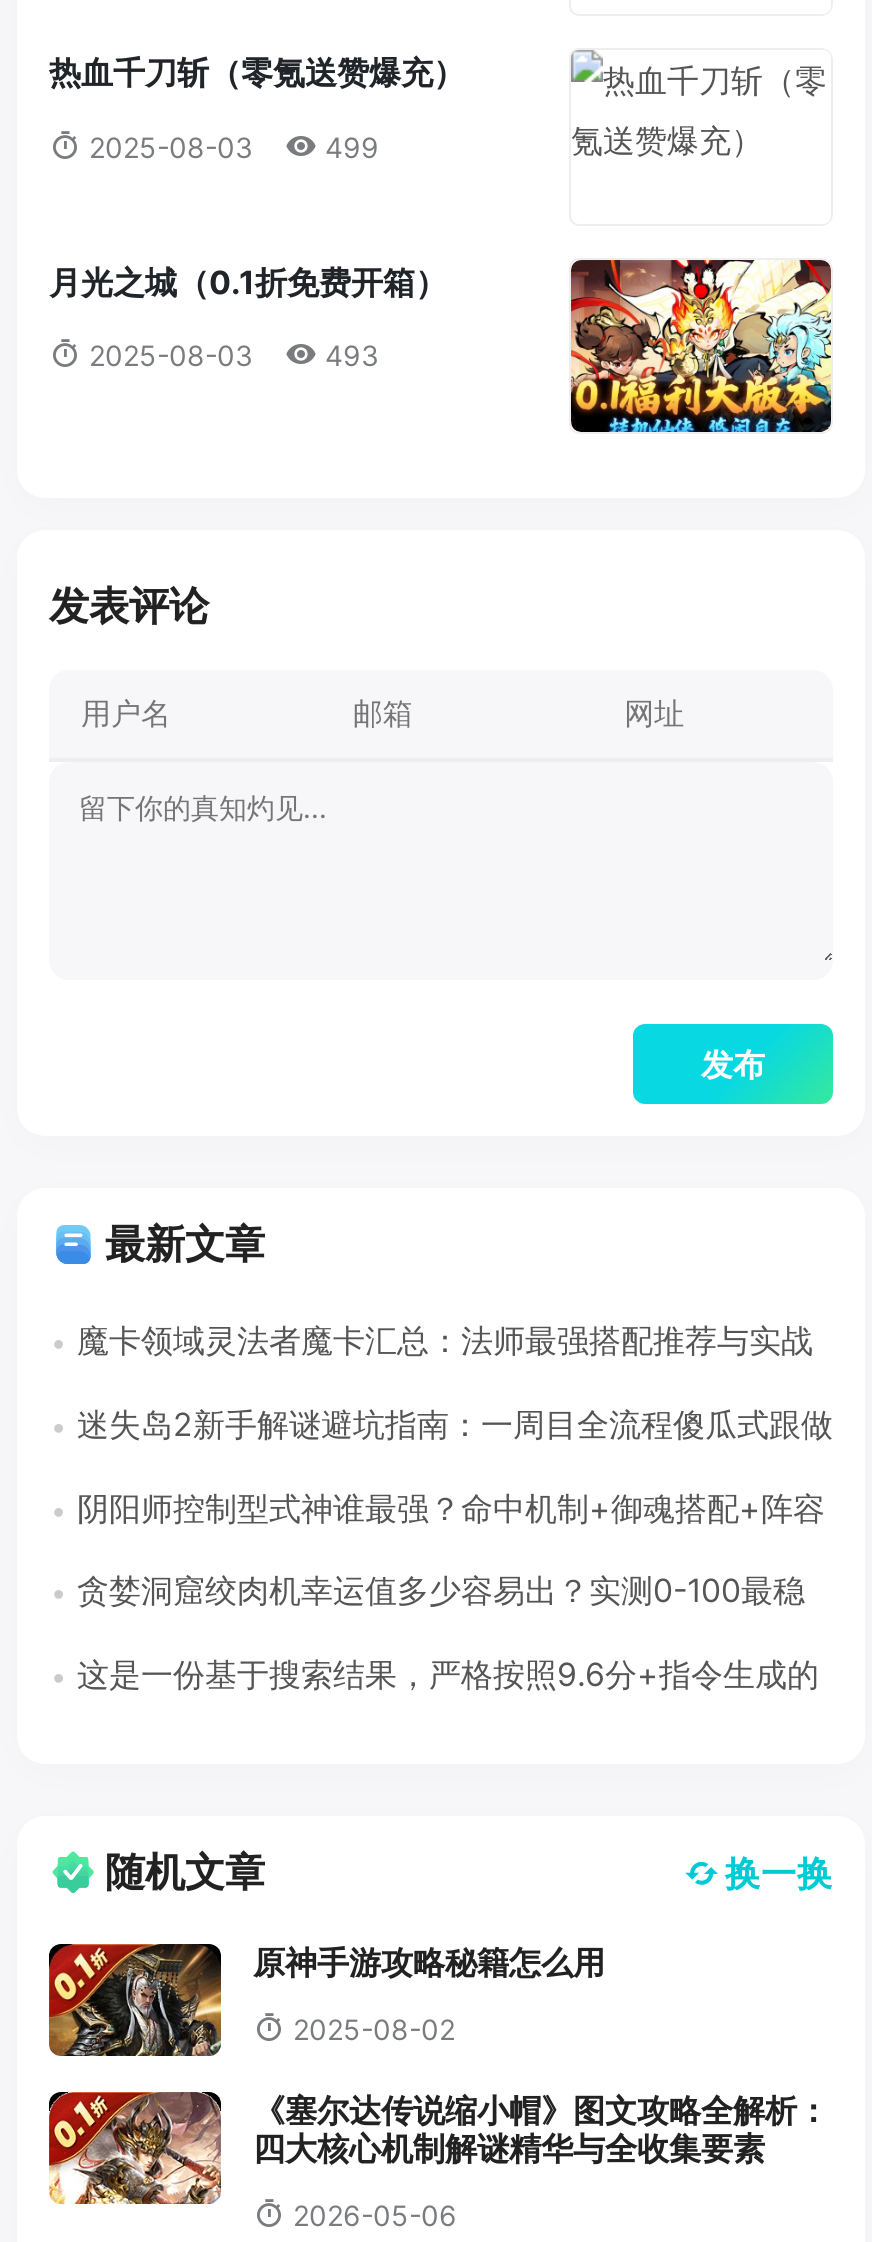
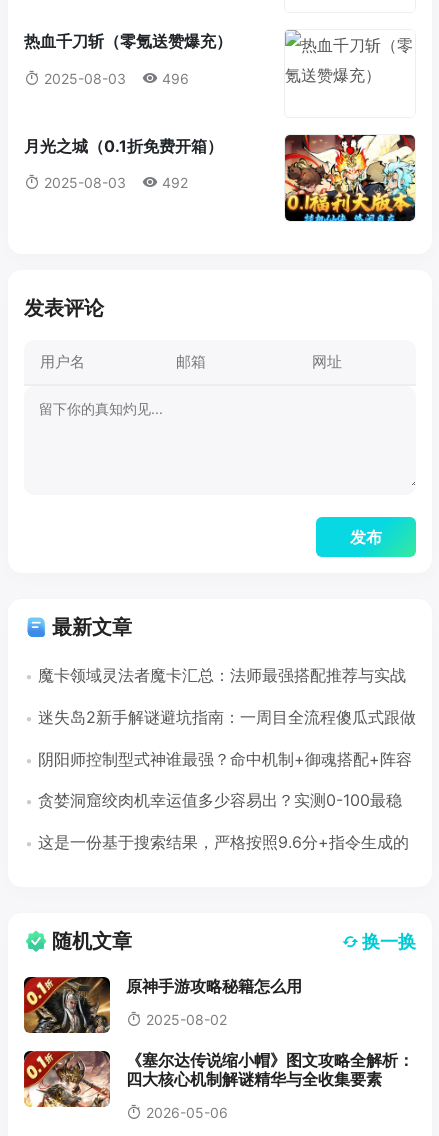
[325,129,379,163] 499 -> [162,70,189,87] 496
[325,339,379,373] 493 -> [162,174,188,191] 492

